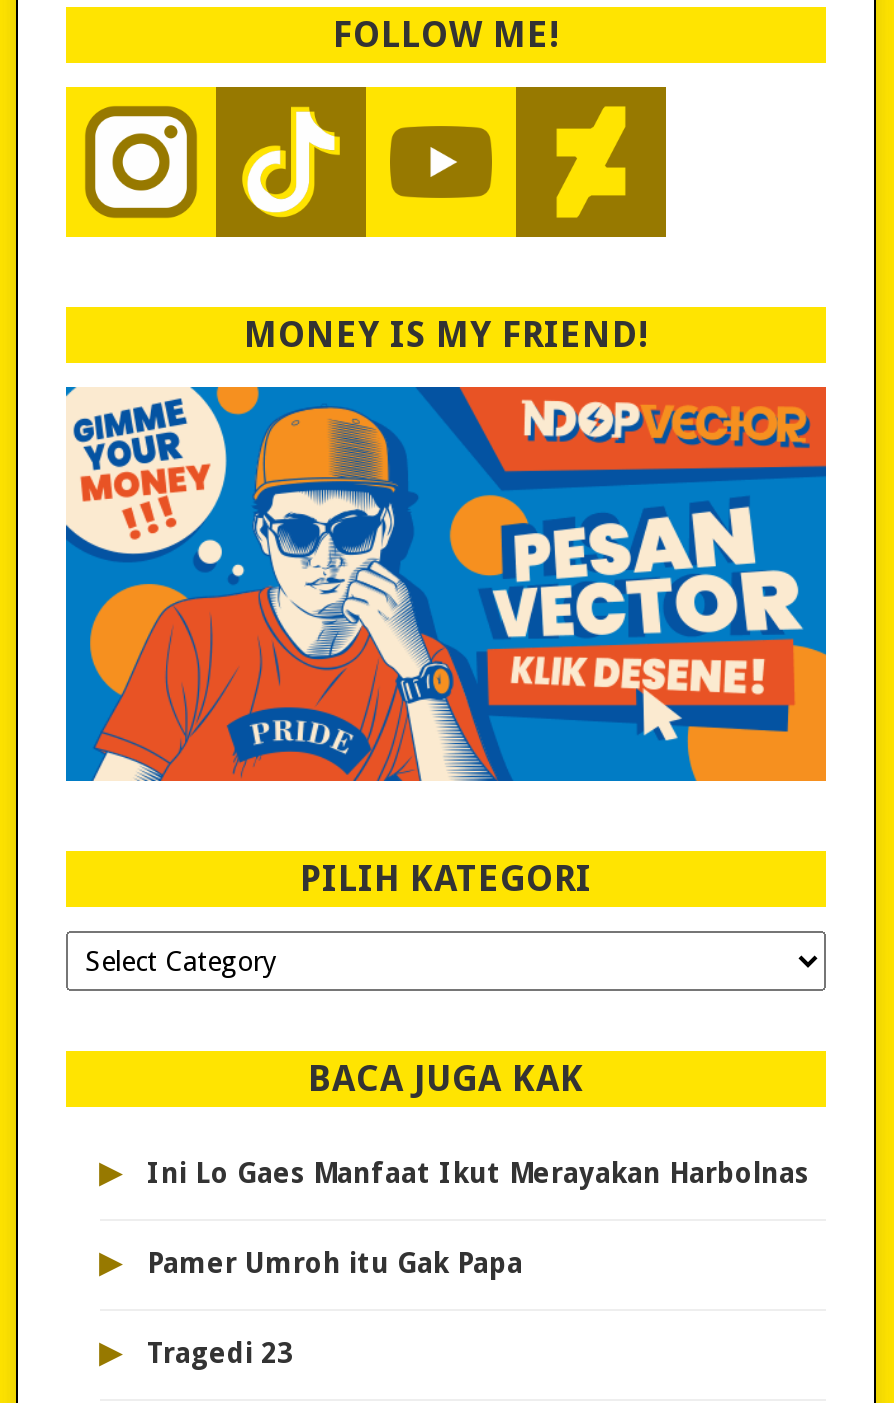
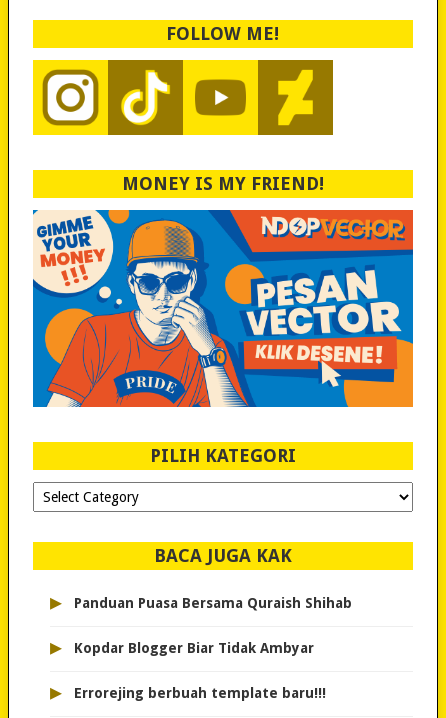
[147,1157,809,1189] Ini Lo Gaes Manfaat Ikut Merayakan Harbolnas -> [73,595,351,611] Panduan Puasa Bersama Quraish Shihab
[147,1247,523,1279] Pamer Umroh itu Gak Papa -> [73,640,313,656] Kopdar Blogger Biar Tidak Ambyar
[147,1337,293,1369] Tragedi 23 -> [73,685,325,701] Errorejing berbuah template baru!!!

